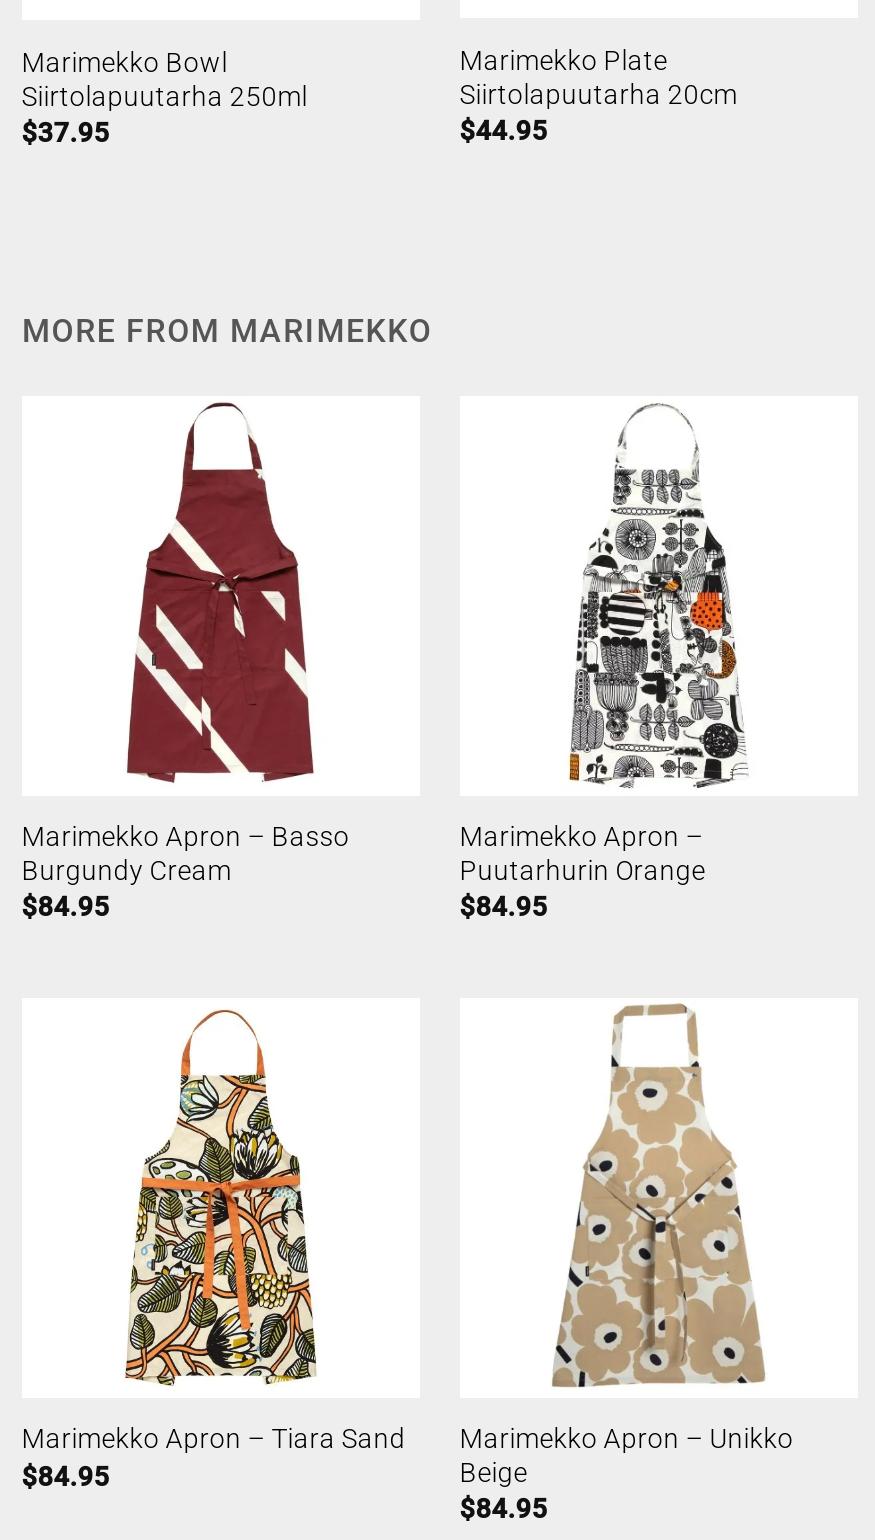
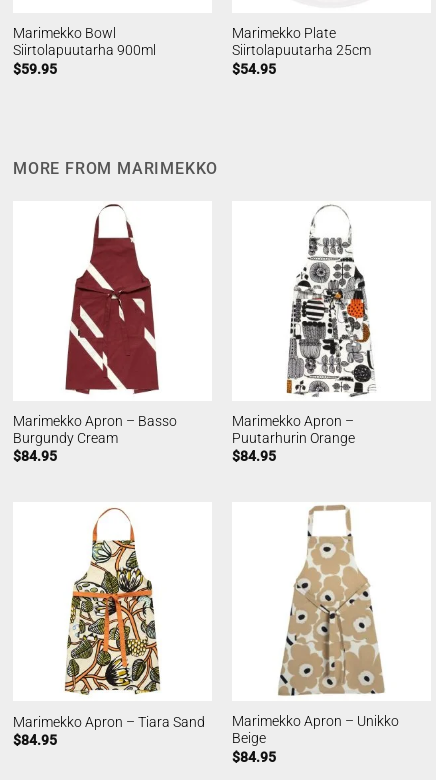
[22,79,308,111] Siirtolapuutarha 250ml -> [13,42,156,58] Siirtolapuutarha 900ml
[460,77,738,109] Siirtolapuutarha 20cm -> [232,42,371,58] Siirtolapuutarha 25cm
[22,116,110,148] $37.95 -> [13,60,57,76] $59.95
[460,114,548,146] $44.95 -> [232,60,276,76] $54.95

